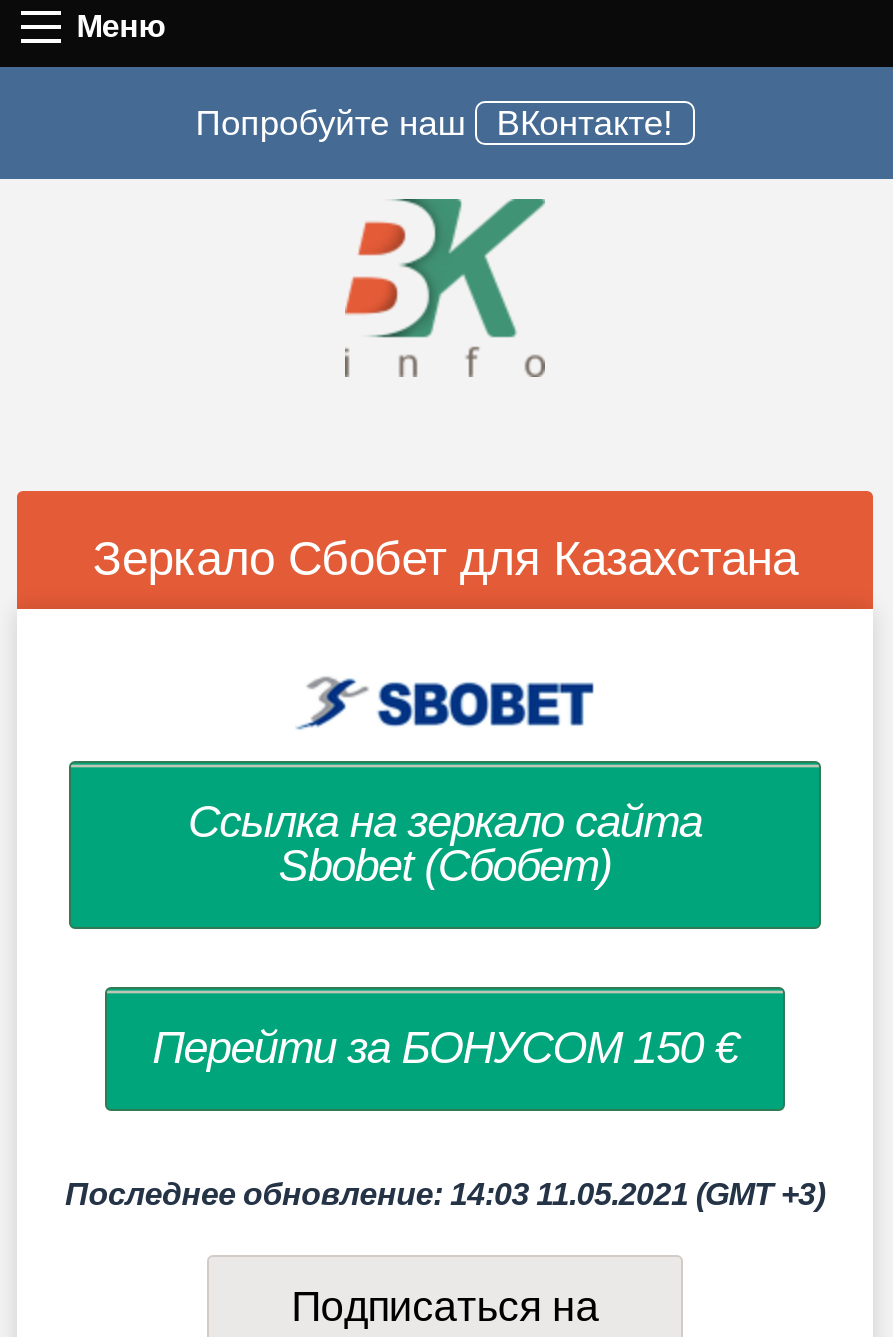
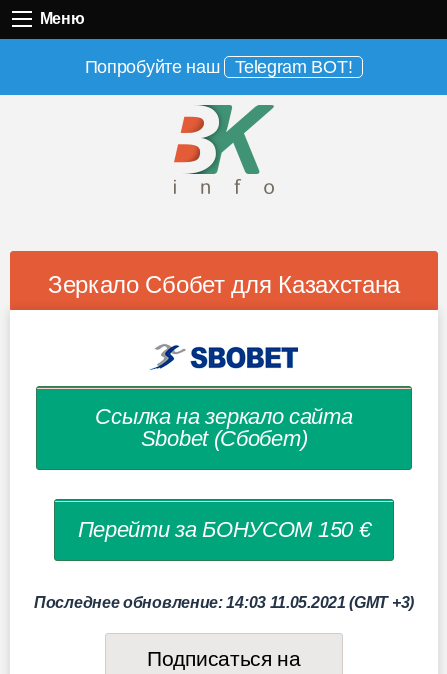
[195,103,673,143] Попробуйте наш ВКонтакте! -> [85,57,352,77] Попробуйте наш Telegram BOT!

